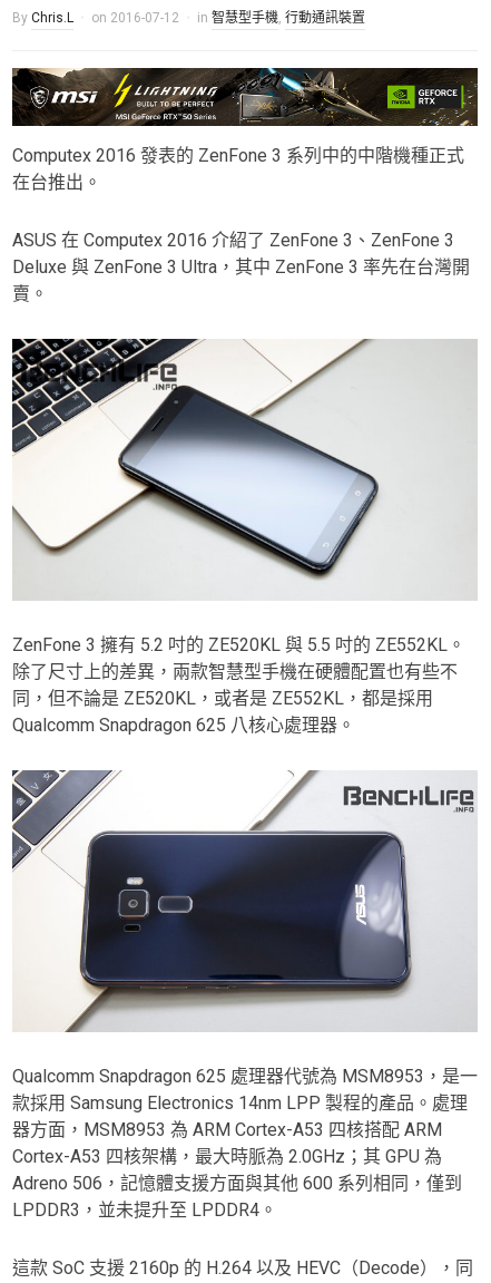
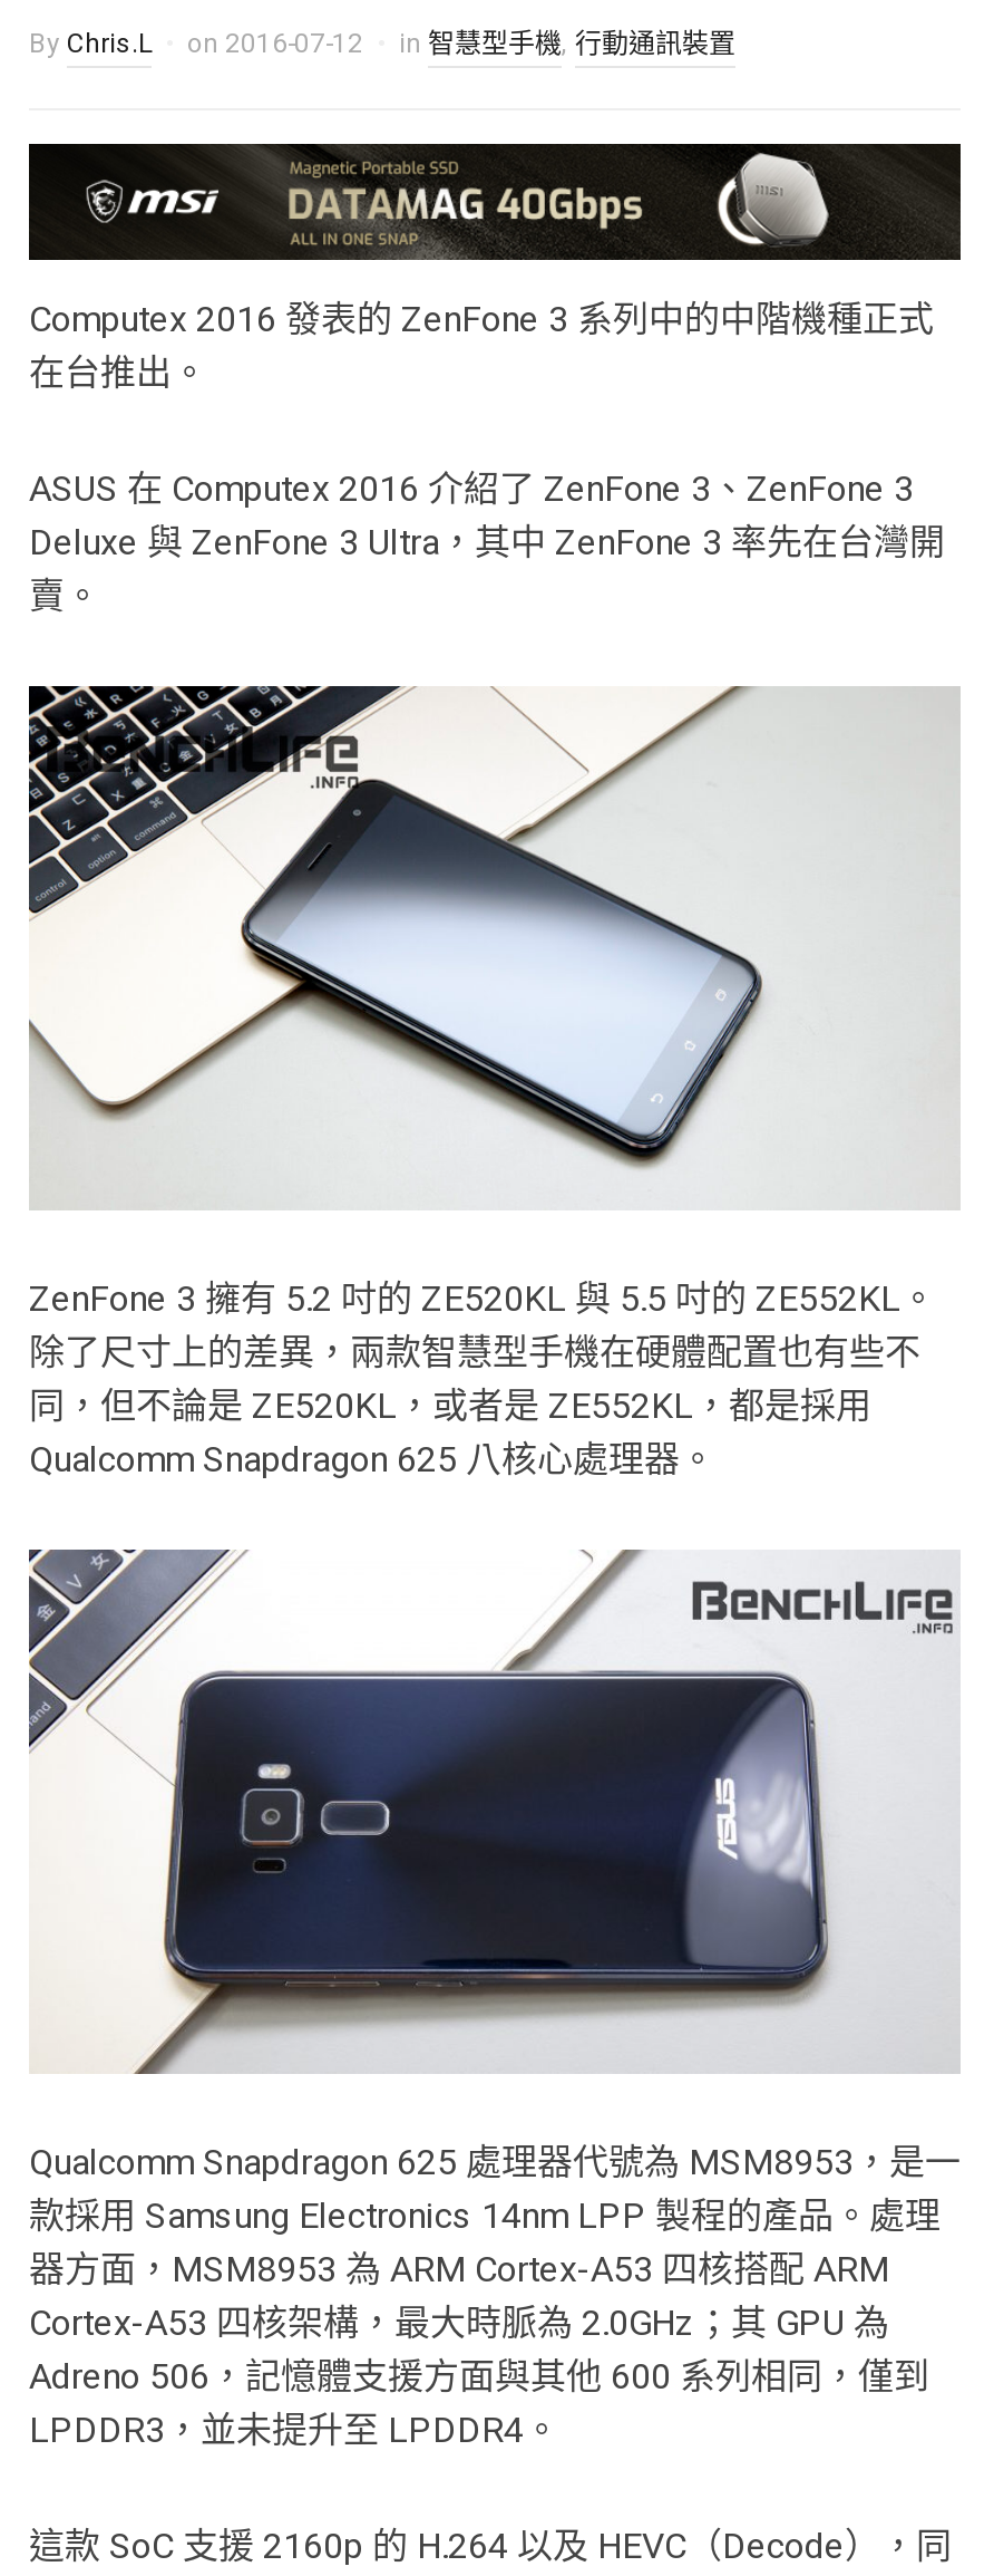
[11,67,478,127] [image] -> [65,142,956,260] [image]

